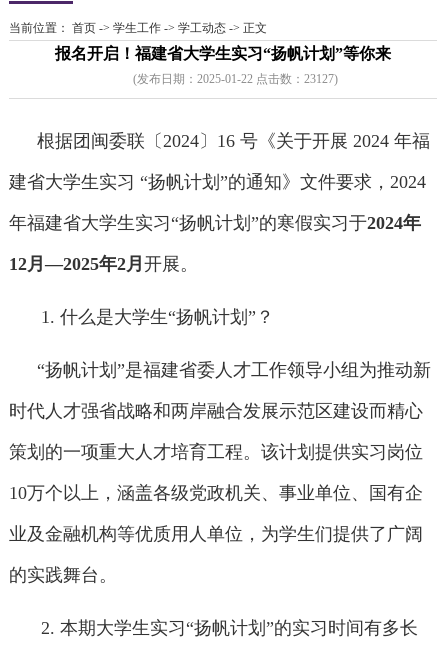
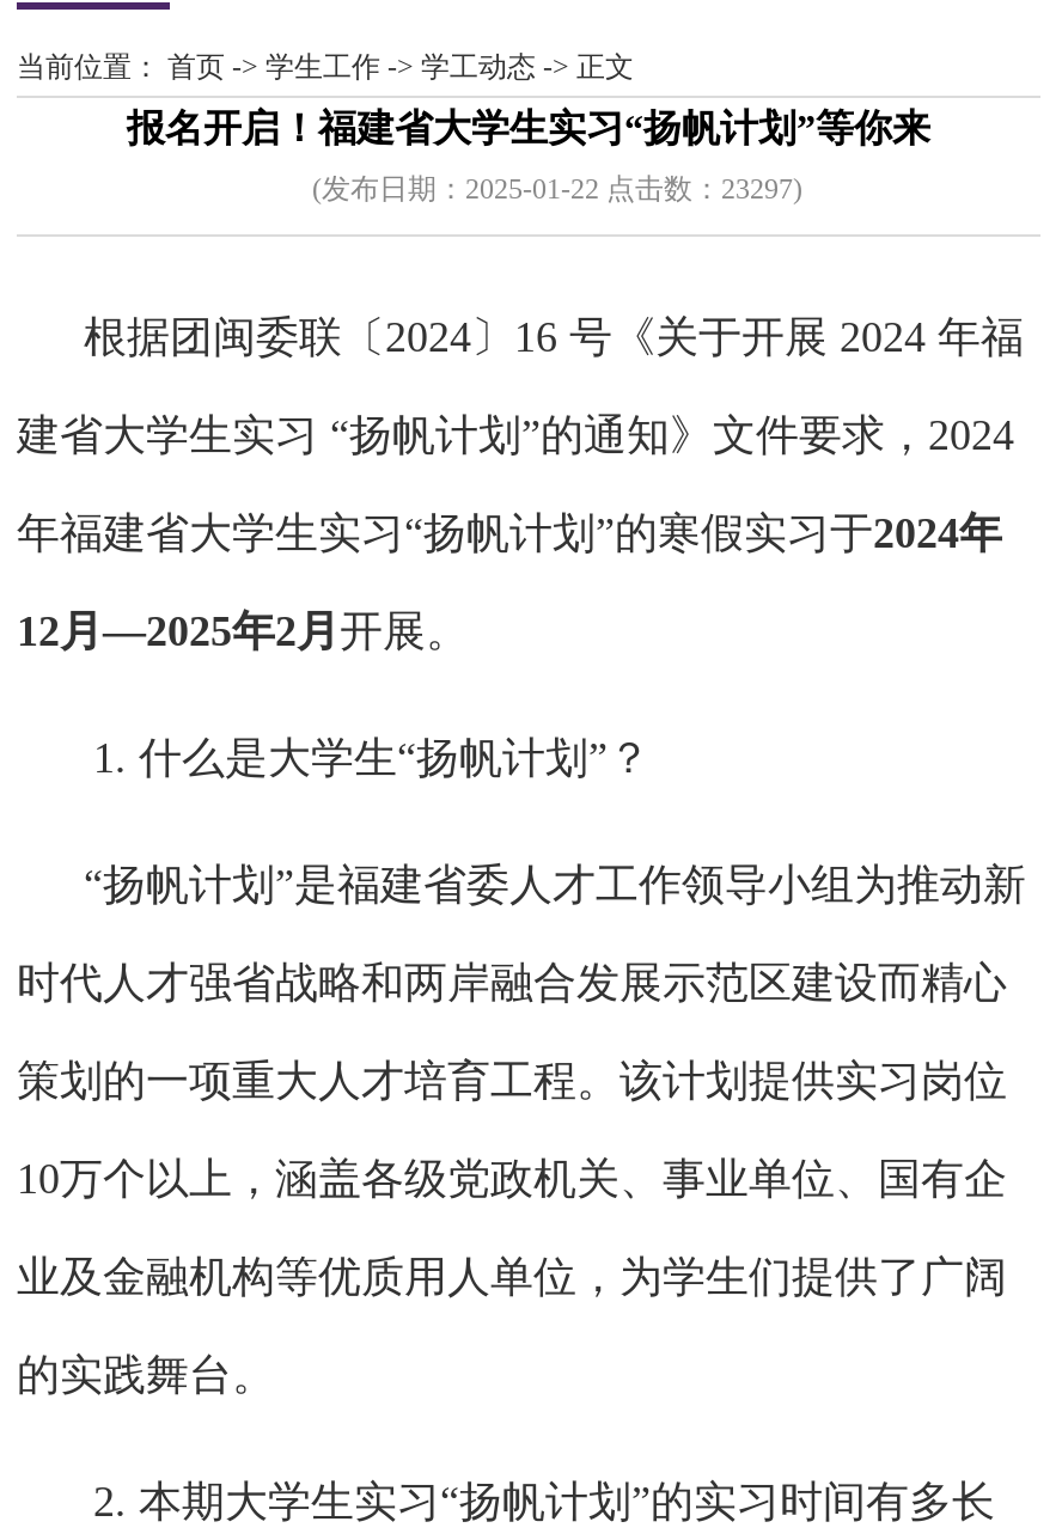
[132,72,337,86] (发布日期：2025-01-22 点击数：23127) -> [312,173,802,206] (发布日期：2025-01-22 点击数：23297)

